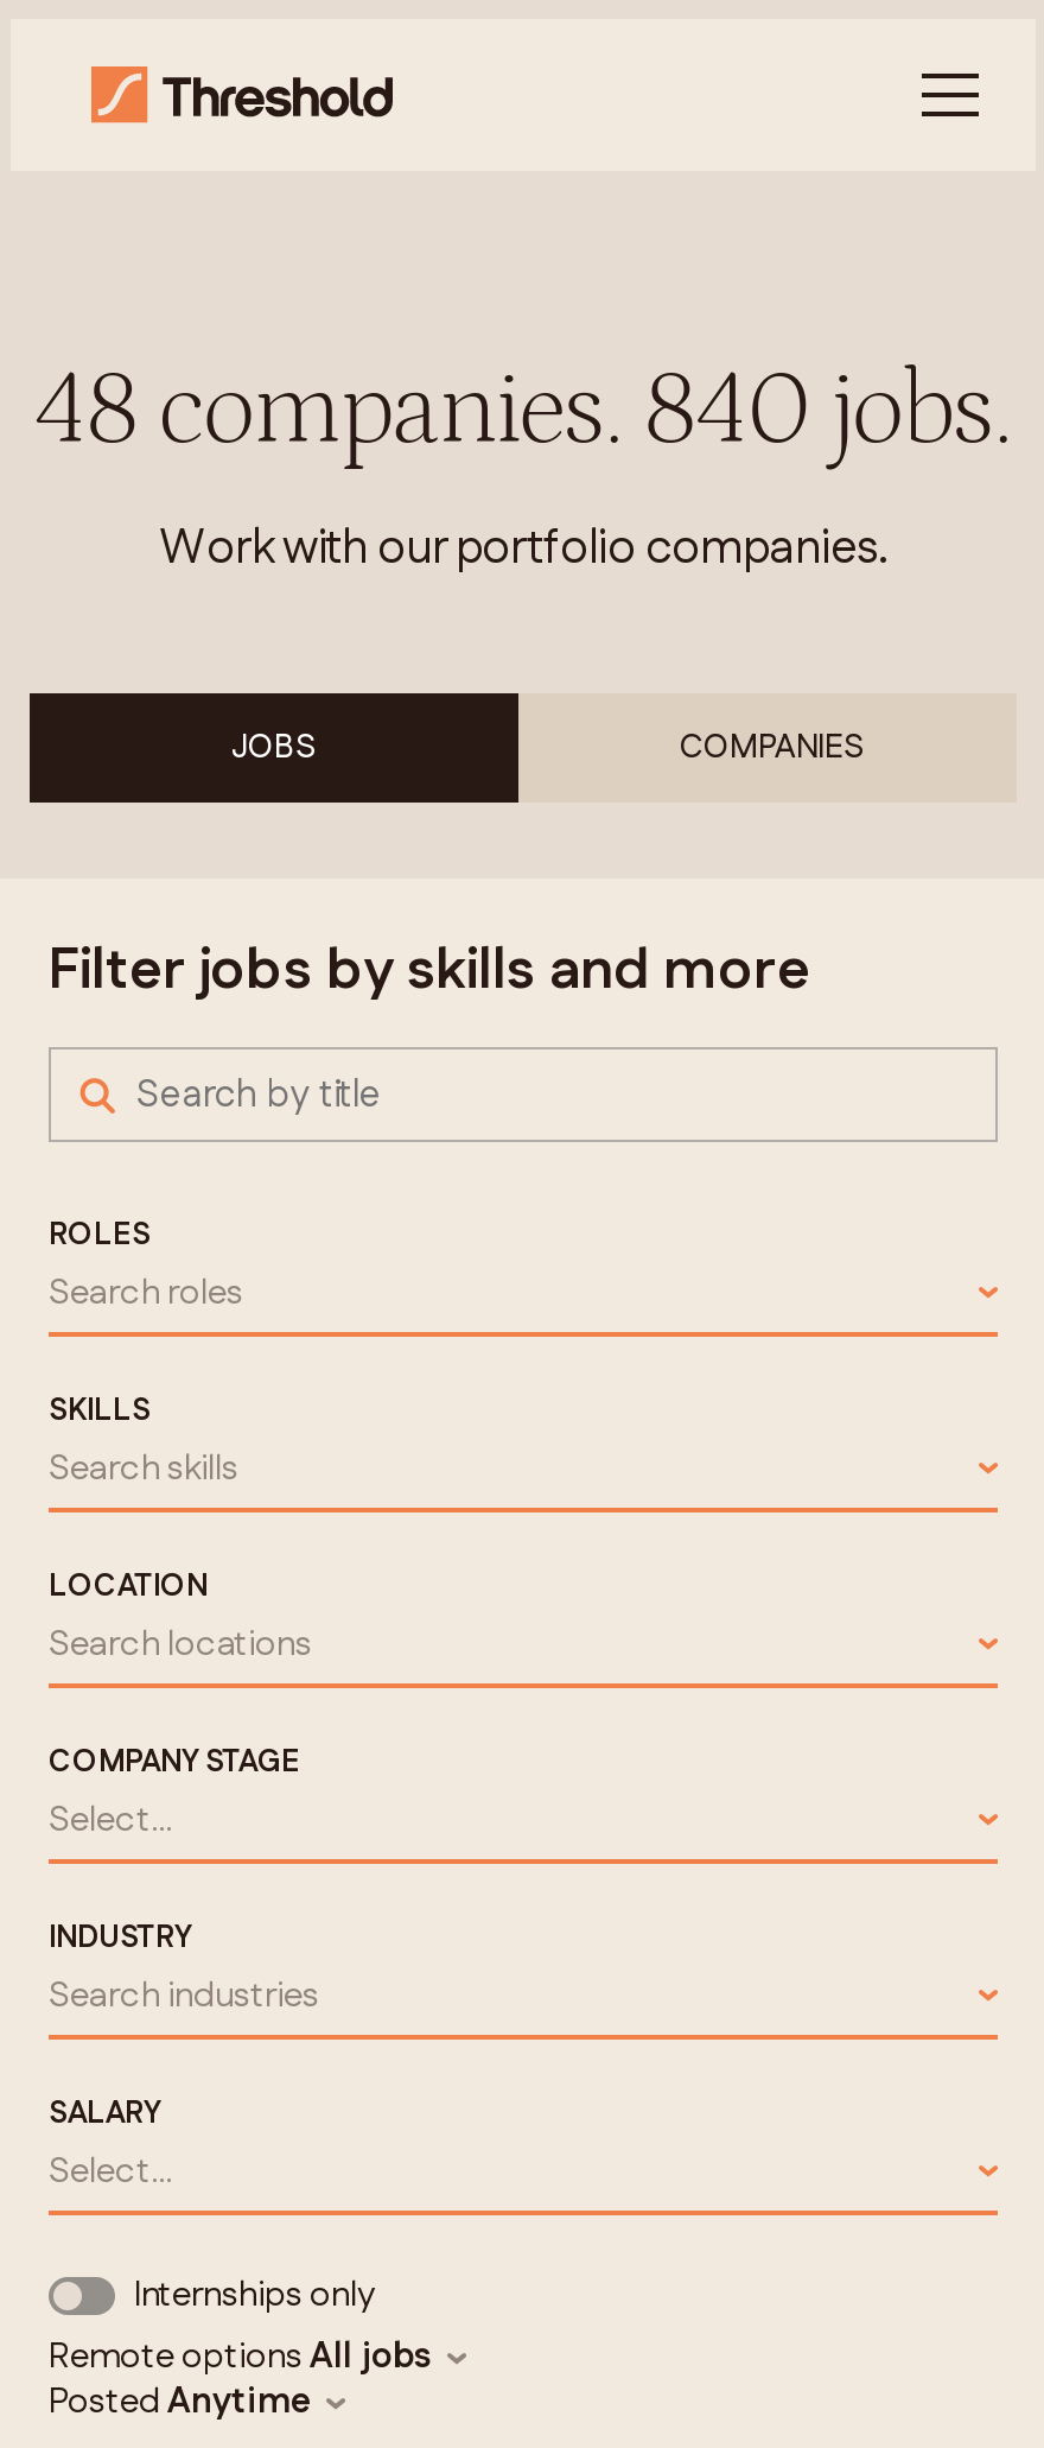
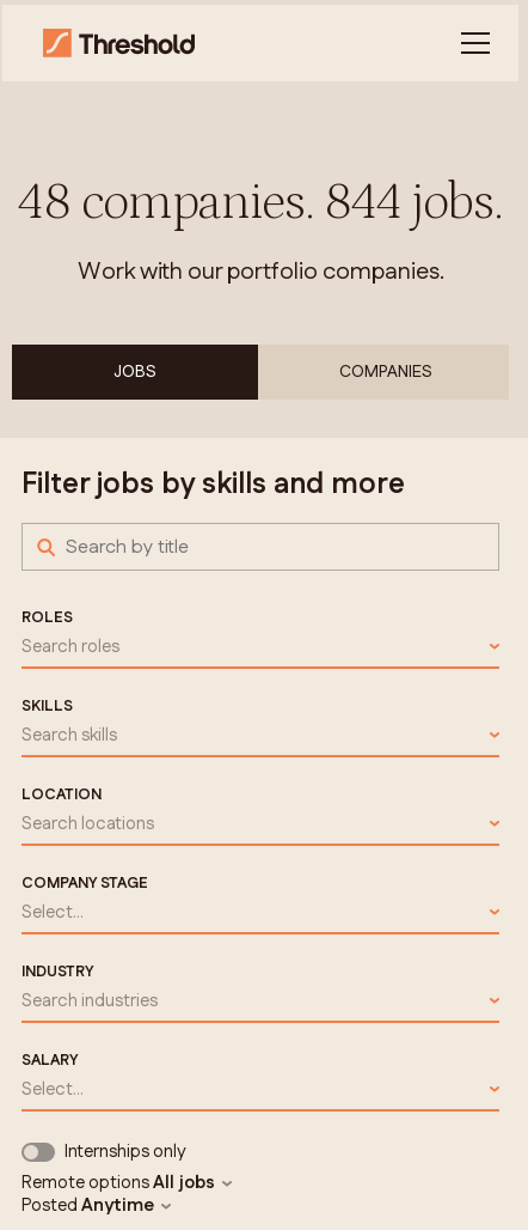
[35,351,1011,470] 48 companies. 840 jobs. -> [18,172,502,232] 48 companies. 844 jobs.

